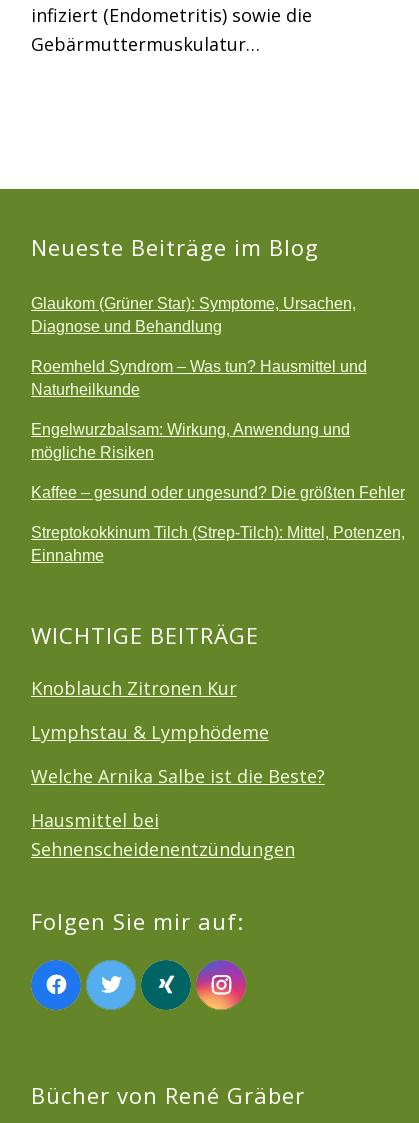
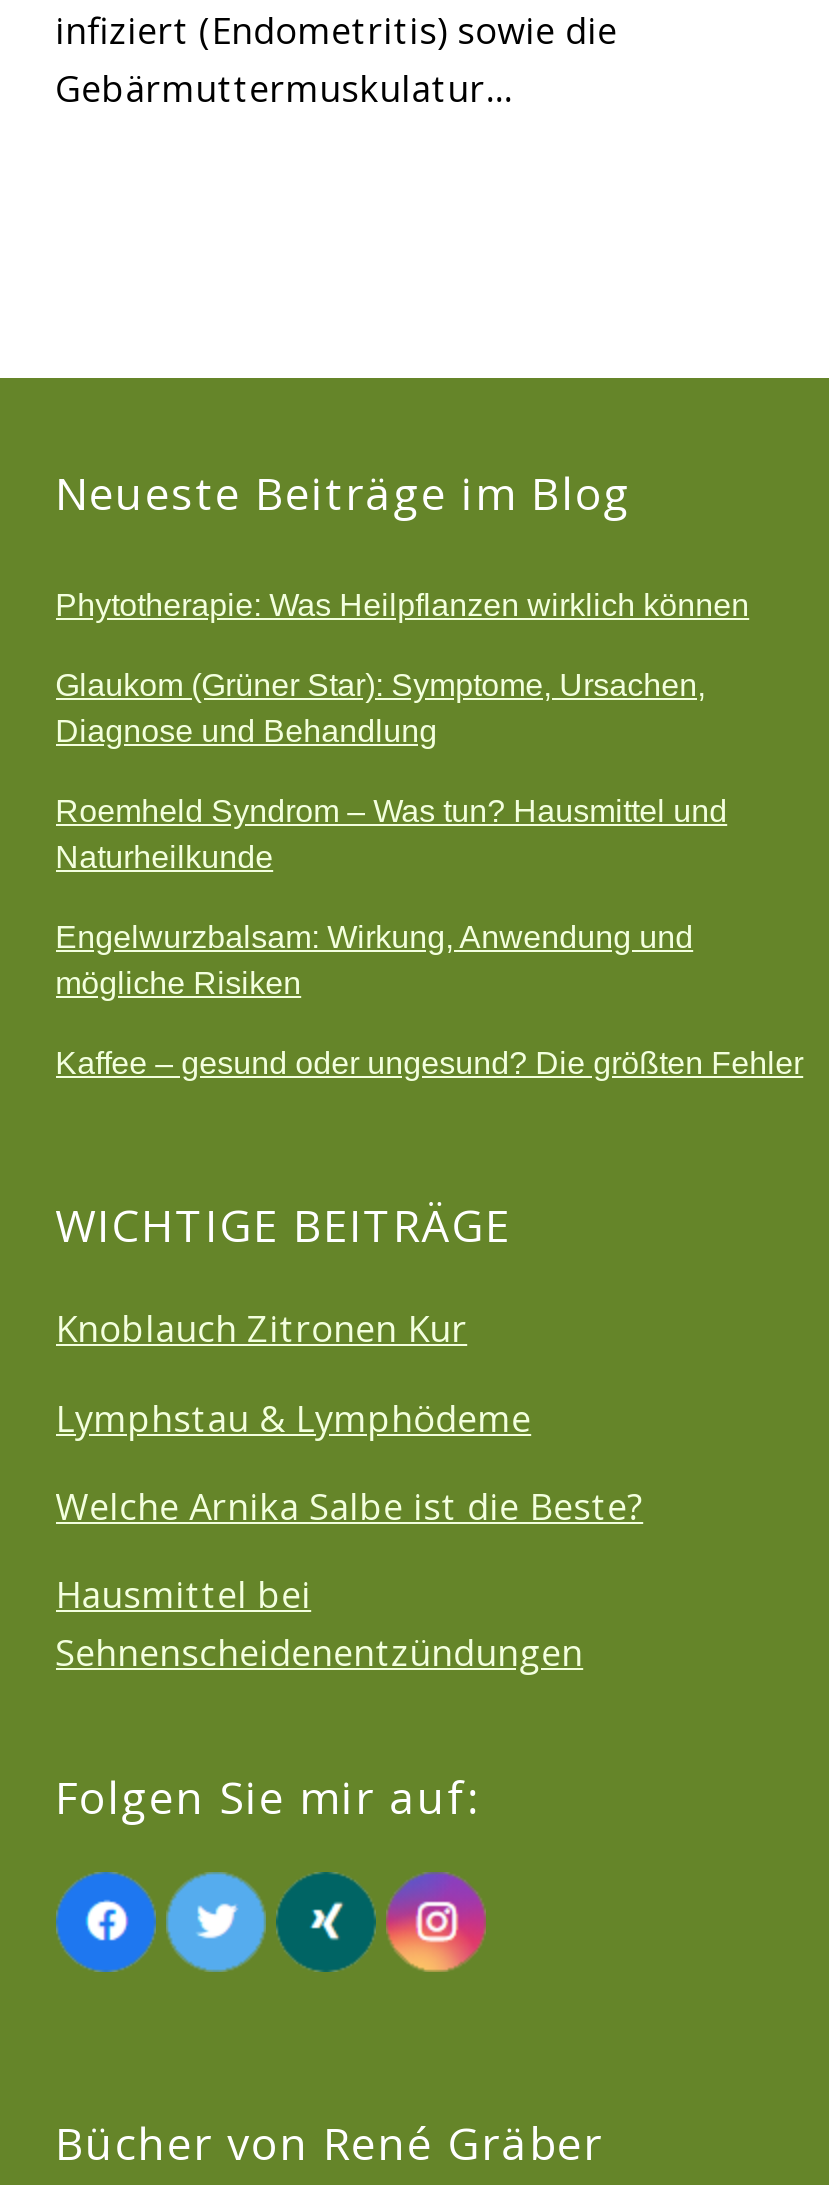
none -> [55,589,749,623] Phytotherapie: Was Heilpflanzen wirklich können
moved [31,294,405,500] -> [55,669,803,1081]: Glaukom (Grüner Star): Symptome, Ursachen, | Diagnose und Behandlung | Roemheld Syndrom – Was tun? Hausmittel und | Naturheilkunde | Engelwurzbalsam: Wirkung, Anwendung und | mögliche Risiken | Kaffee – gesund oder ungesund? Die größten Fehler
[31,523,405,563] Streptokokkinum Tilch (Strep-Tilch): Mittel, Potenzen, | Einnahme -> none

